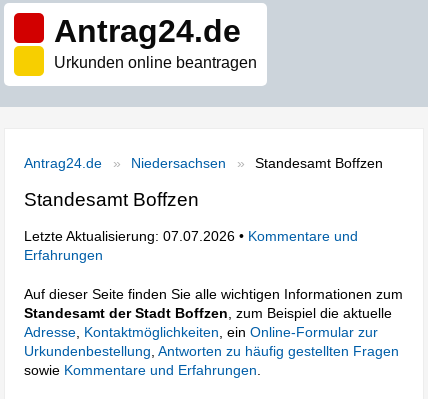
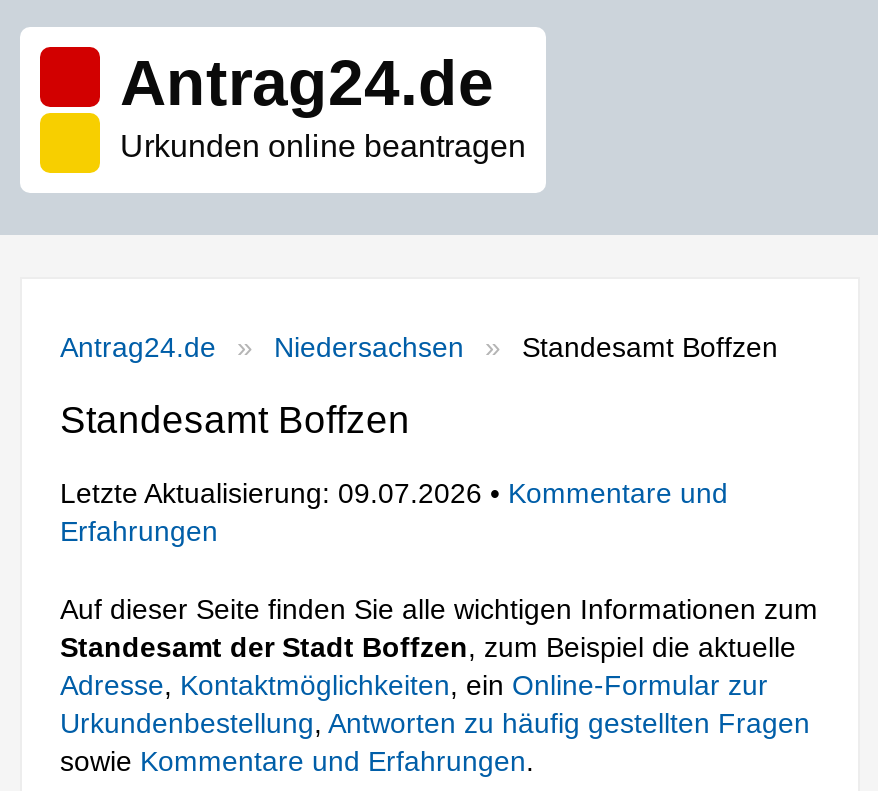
[24,228,358,244] Letzte Aktualisierung: 07.07.2026 • Kommentare und -> [60,477,728,509] Letzte Aktualisierung: 09.07.2026 • Kommentare und

